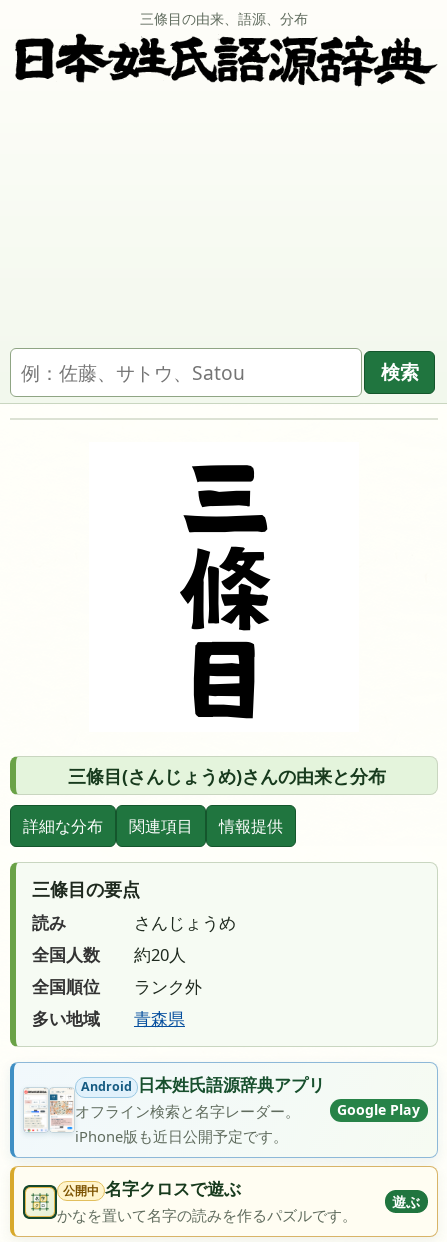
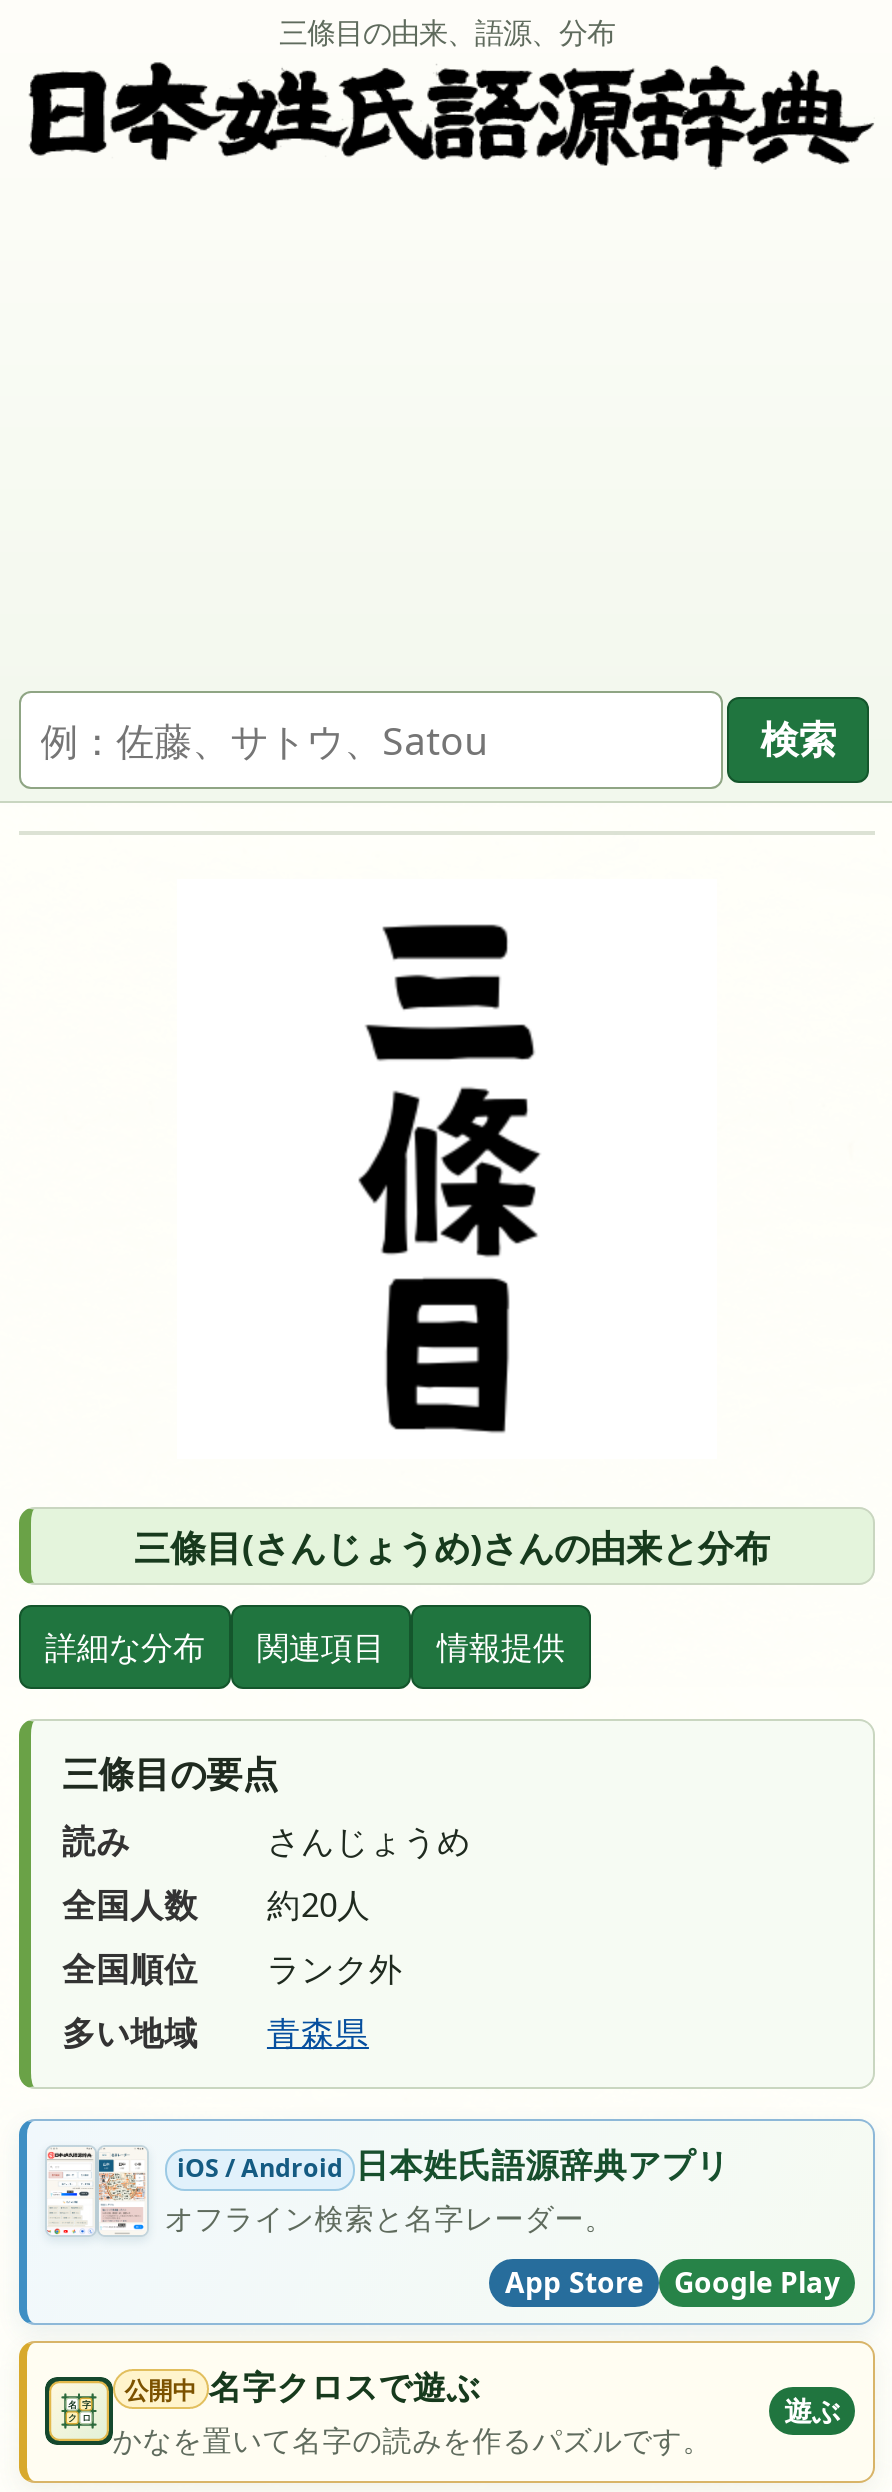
[24,1073,325,1132] [image] | Android 日本姓氏語源辞典アプリ -> [45,2142,730,2233] [image] | iOS / Android 日本姓氏語源辞典アプリ
moved [337,1100,420,1119] -> [674,2263,840,2301]: Google Play
[75,1126,288,1146] iPhone版も近日公開予定です。 -> [505,2263,643,2301] App Store

